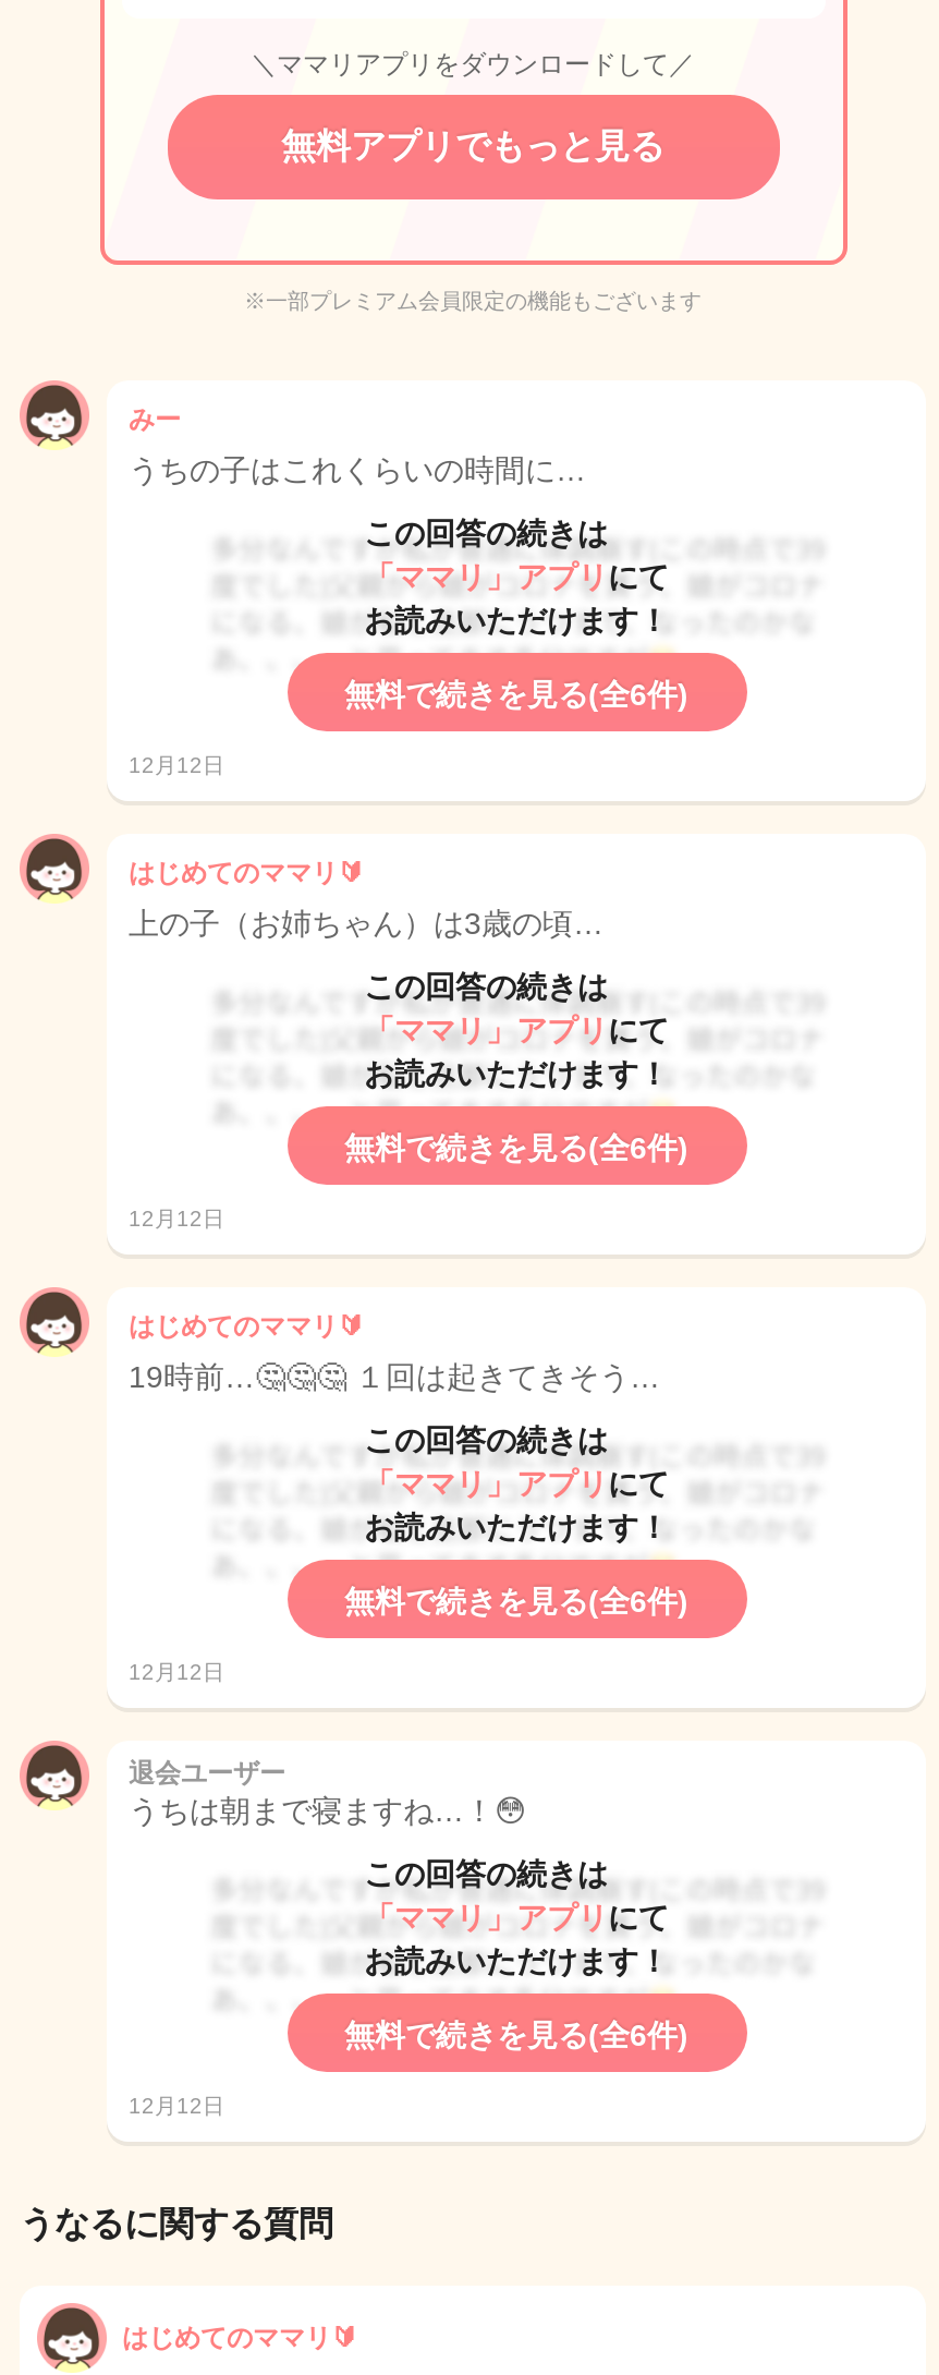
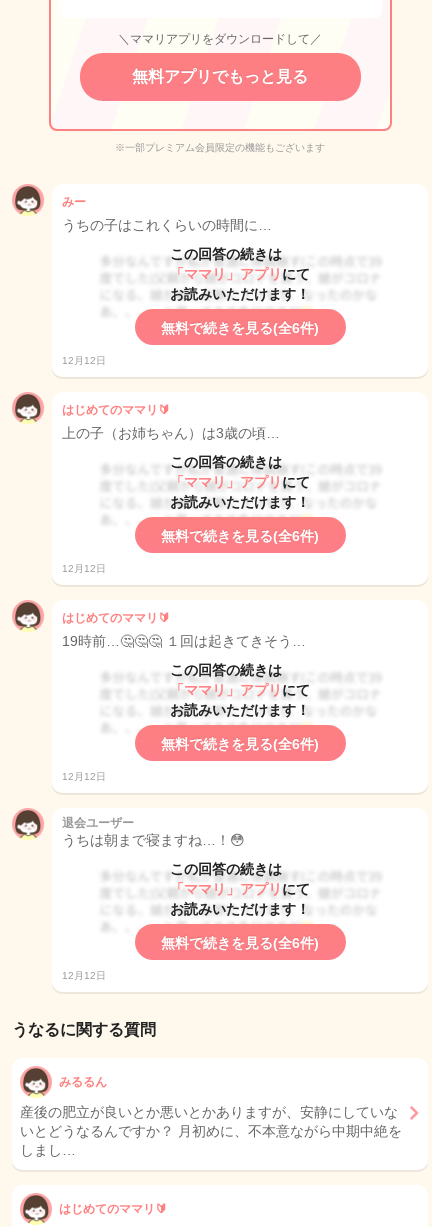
none -> [20,1075,402,1158] みるるん | 産後の肥立が良いとか悪いとかありますが、安静にしていな | いとどうなるんですか？ 月初めに、不本意ながら中期中絶を | しまし…

